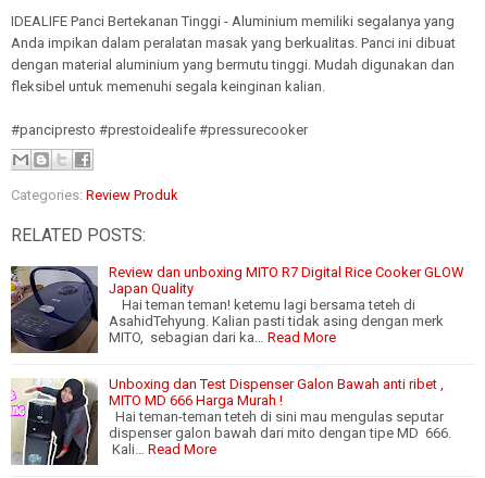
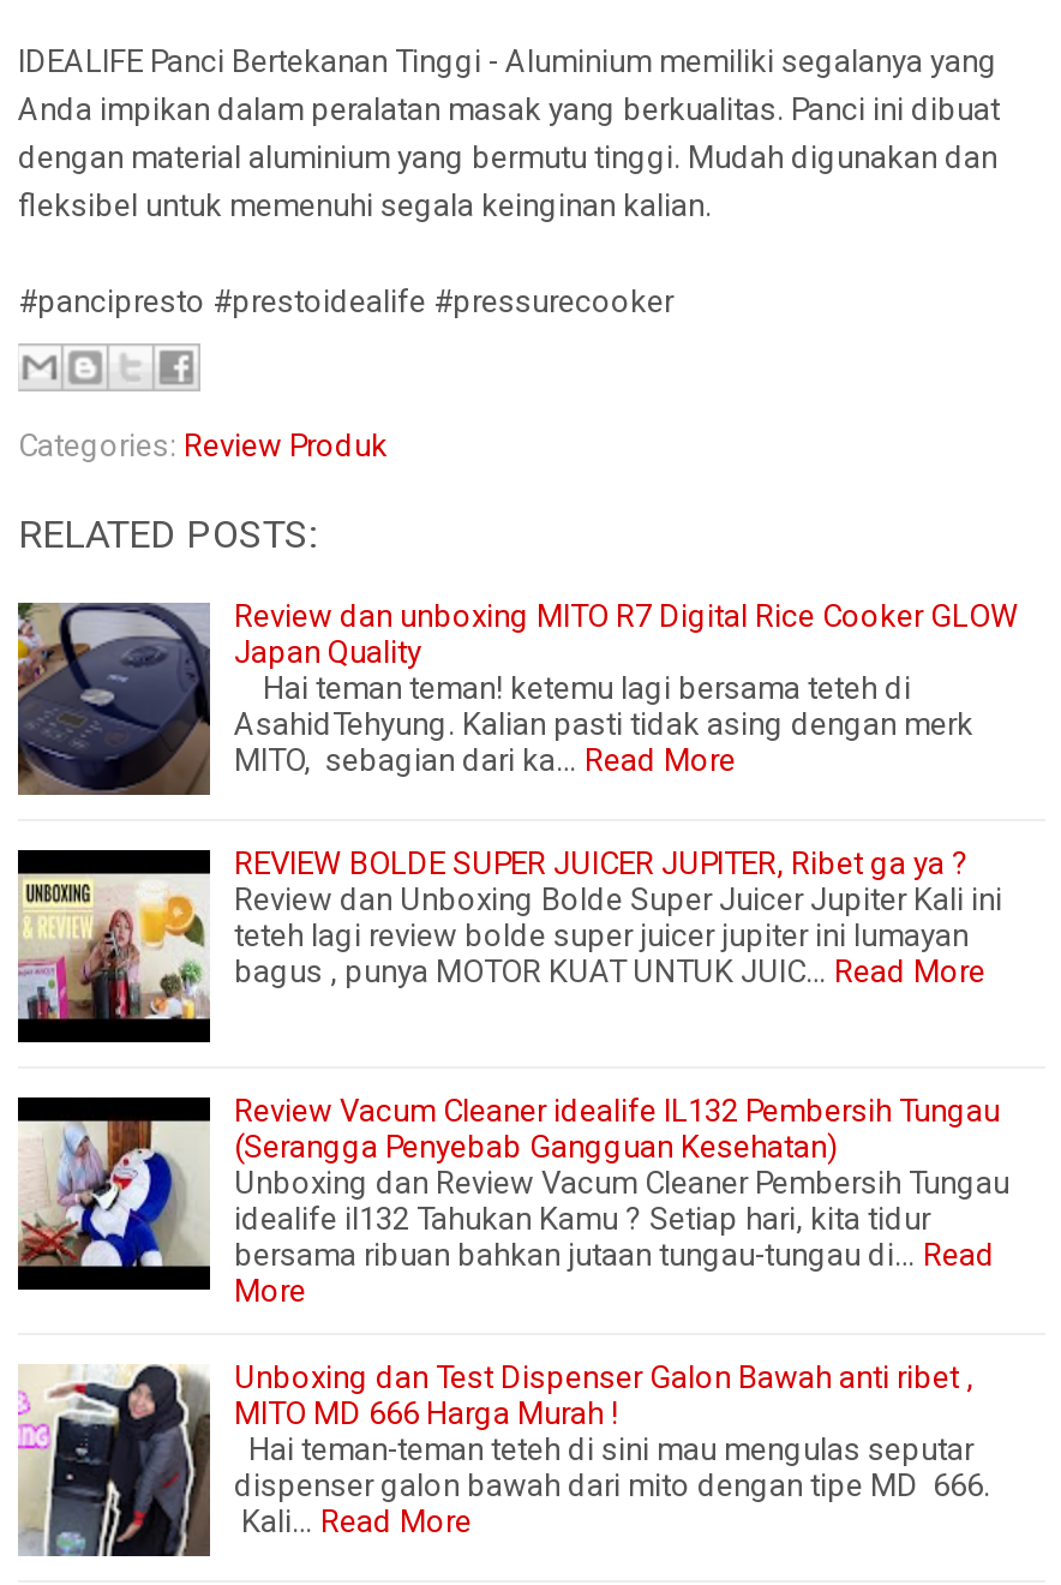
none -> [16,844,1002,1045] [image] | REVIEW BOLDE SUPER JUICER JUPITER, Ribet ga ya ? | Review dan Unboxing Bolde Super Juicer Jupiter Kali ini | teteh lagi review bolde super juicer jupiter ini lumayan | bagus , punya MOTOR KUAT UNTUK JUIC… Read More
none -> [16,1091,1009,1308] [image] | Review Vacum Cleaner idealife IL132 Pembersih Tungau | (Serangga Penyebab Gangguan Kesehatan) | Unboxing dan Review Vacum Cleaner Pembersih Tungau | idealife il132 Tahukan Kamu ? Setiap hari, kita tidur | bersama ribuan bahkan jutaan tungau-tungau di… Read | More

